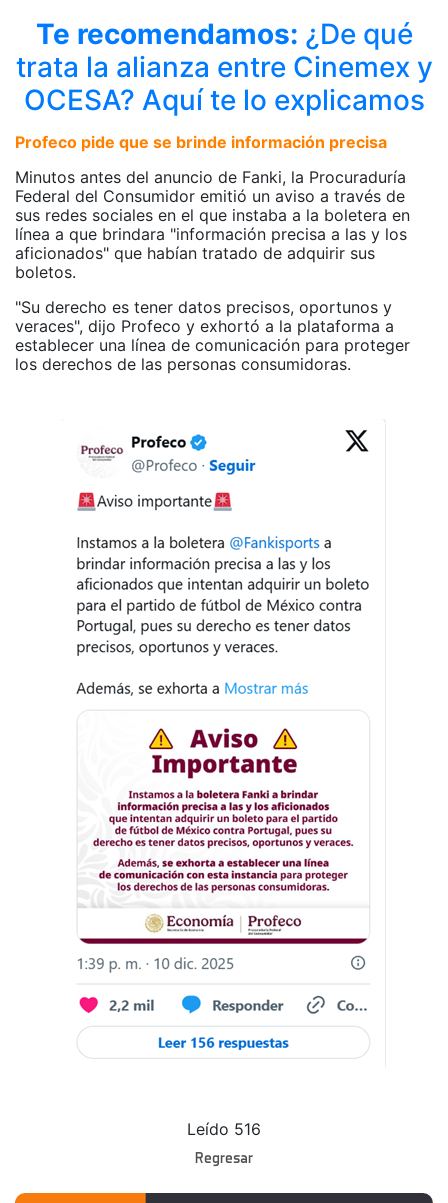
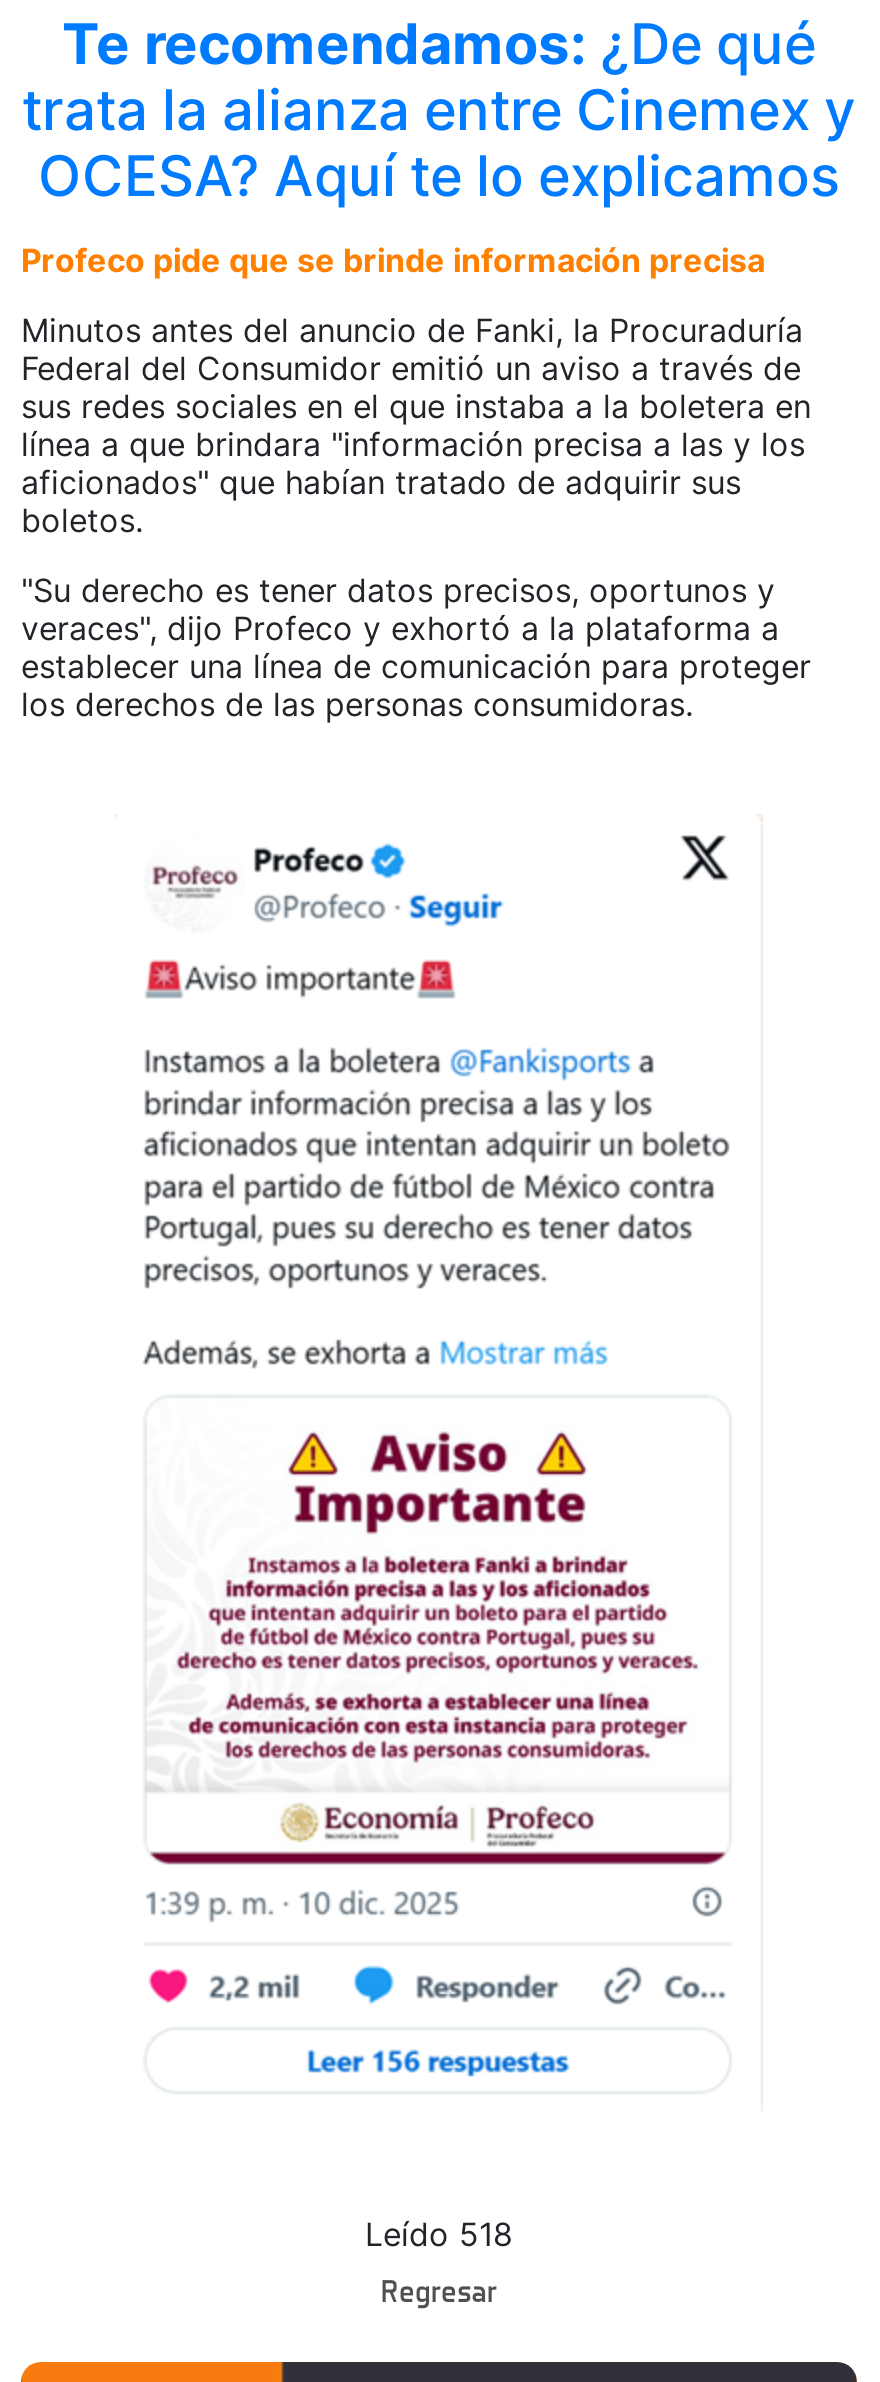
[187,1119,261,1139] Leído 516 -> [365,2213,513,2253] Leído 518

